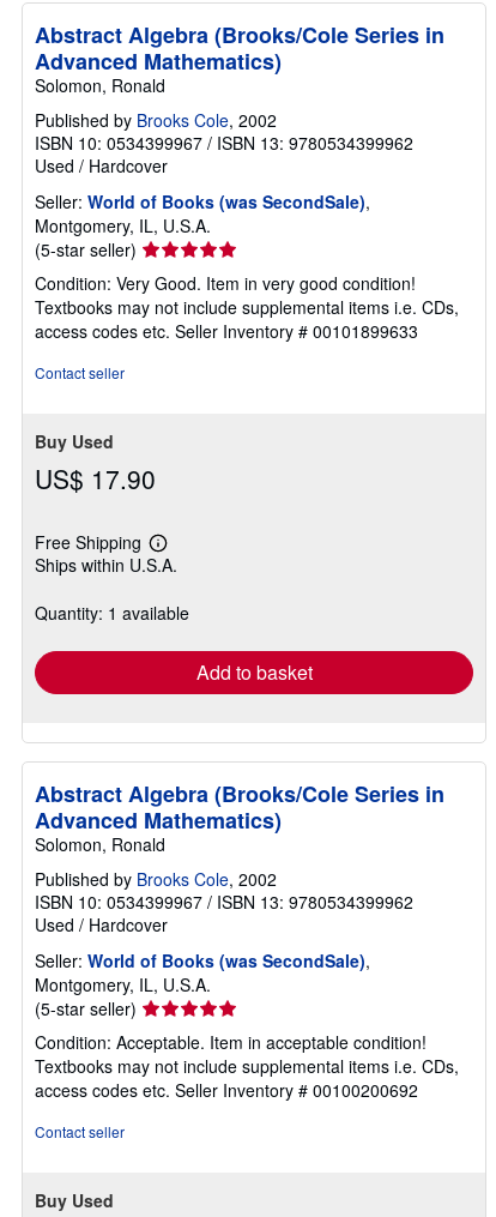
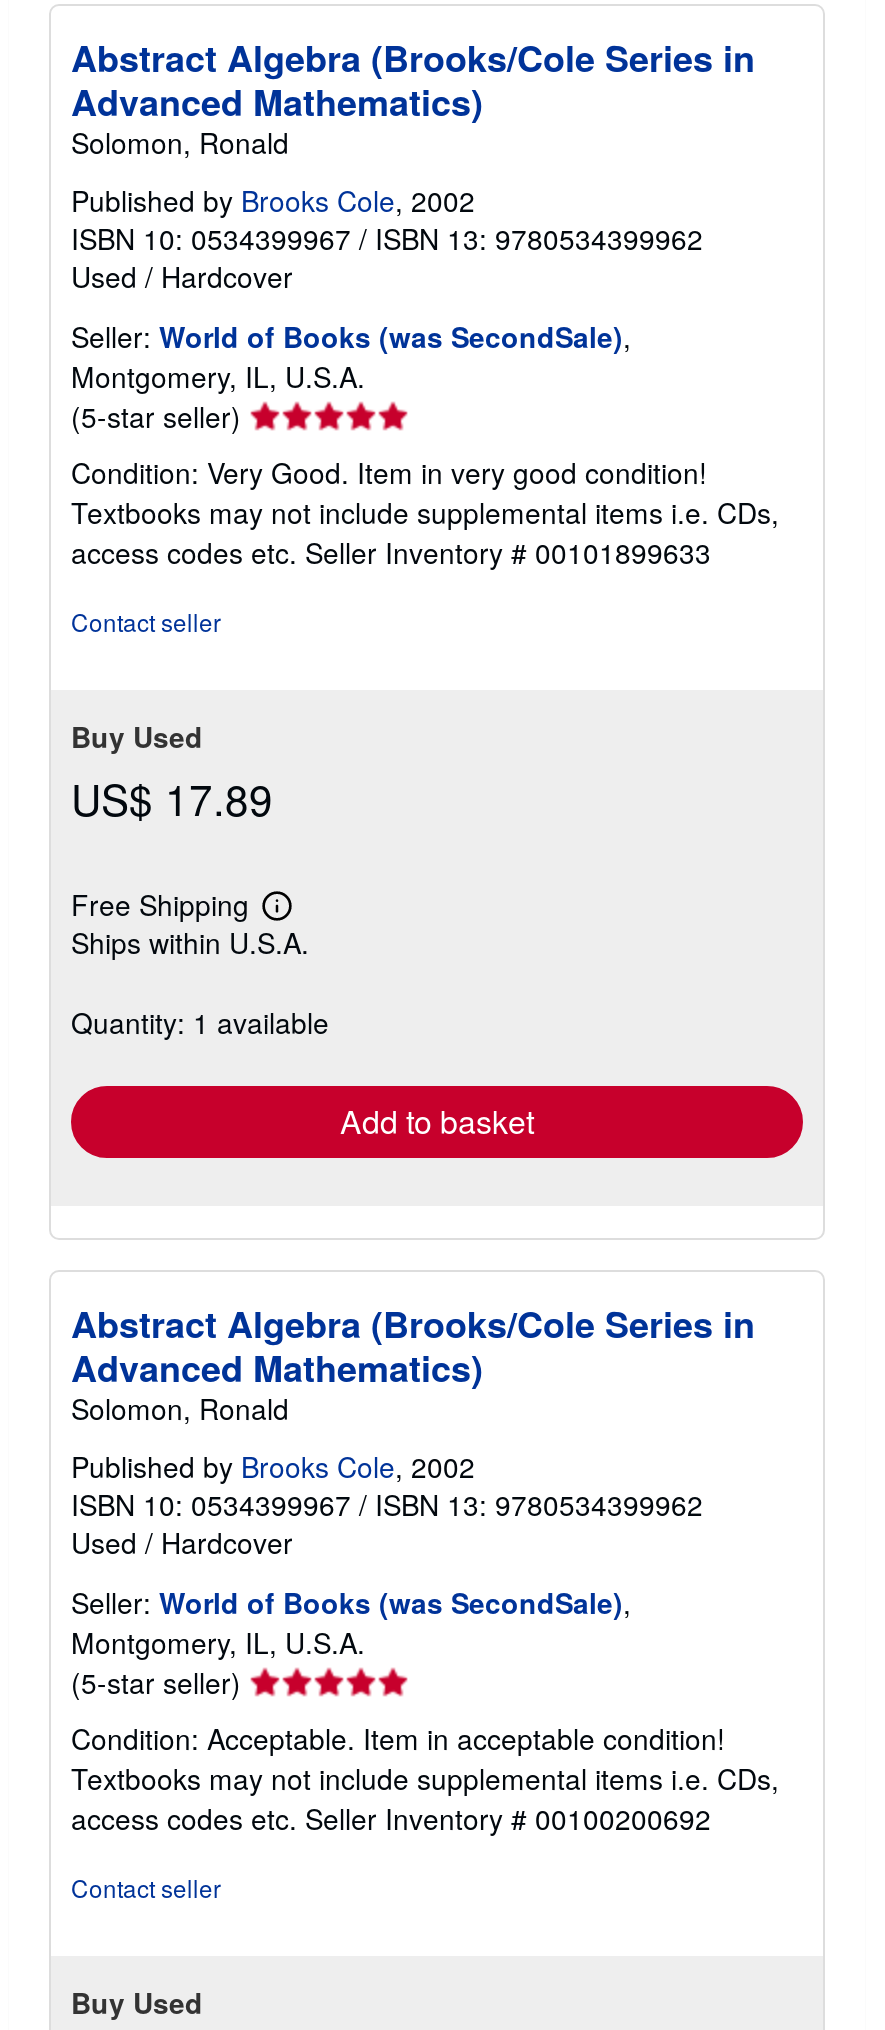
[35,461,156,497] US$ 17.90 -> [71,768,273,828] US$ 17.89

